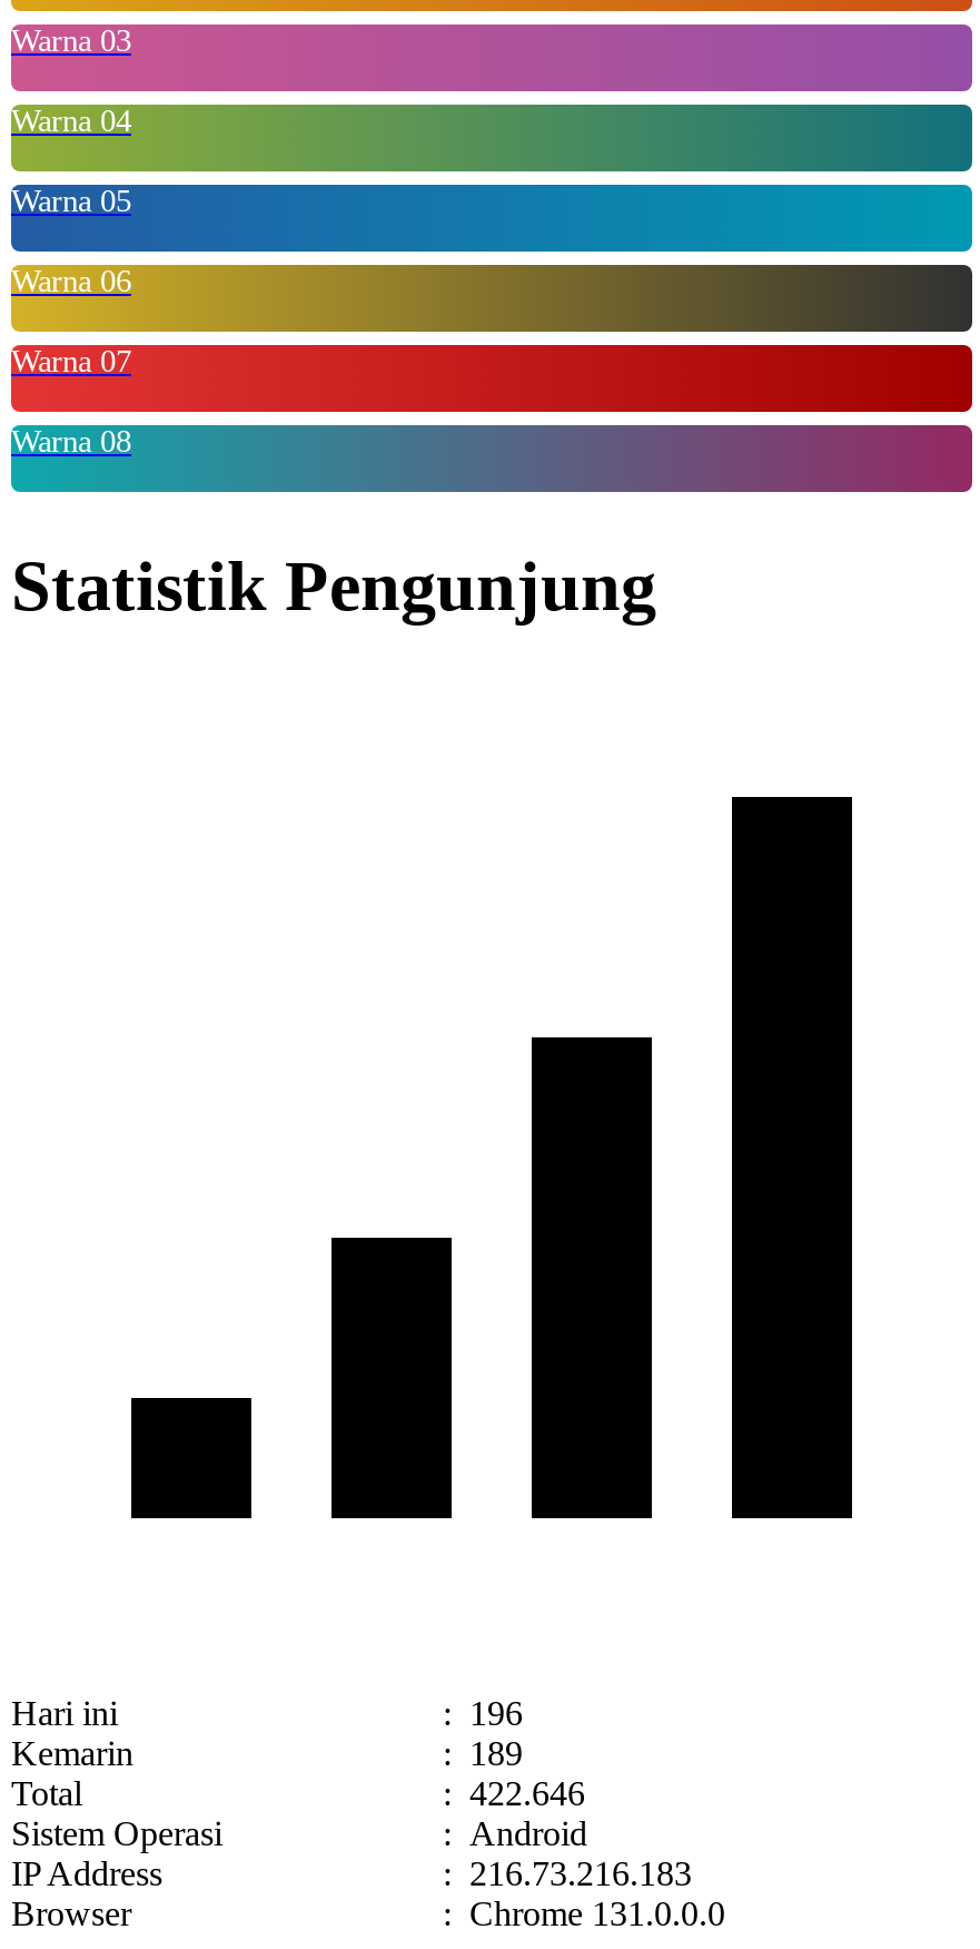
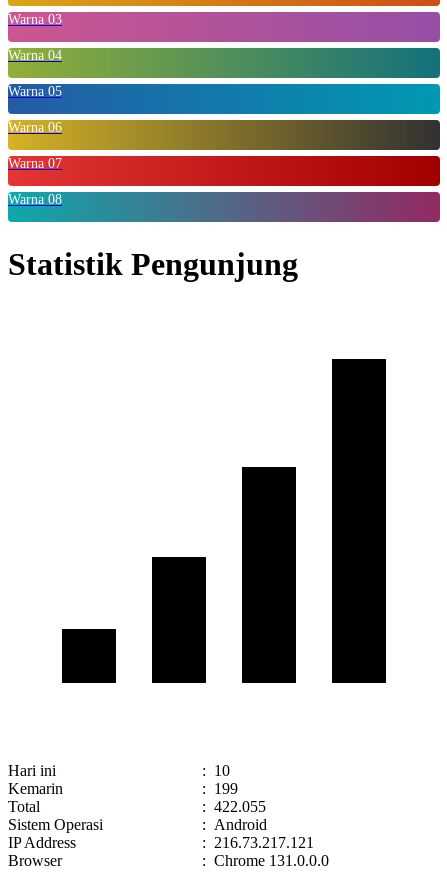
[443,1694,523,1732] : 196 -> [202,762,230,779] : 10
[443,1734,523,1772] : 189 -> [202,780,238,797] : 199
[443,1774,585,1812] : 422.646 -> [202,798,266,815] : 422.055
[443,1855,692,1892] : 216.73.216.183 -> [202,834,314,851] : 216.73.217.121

